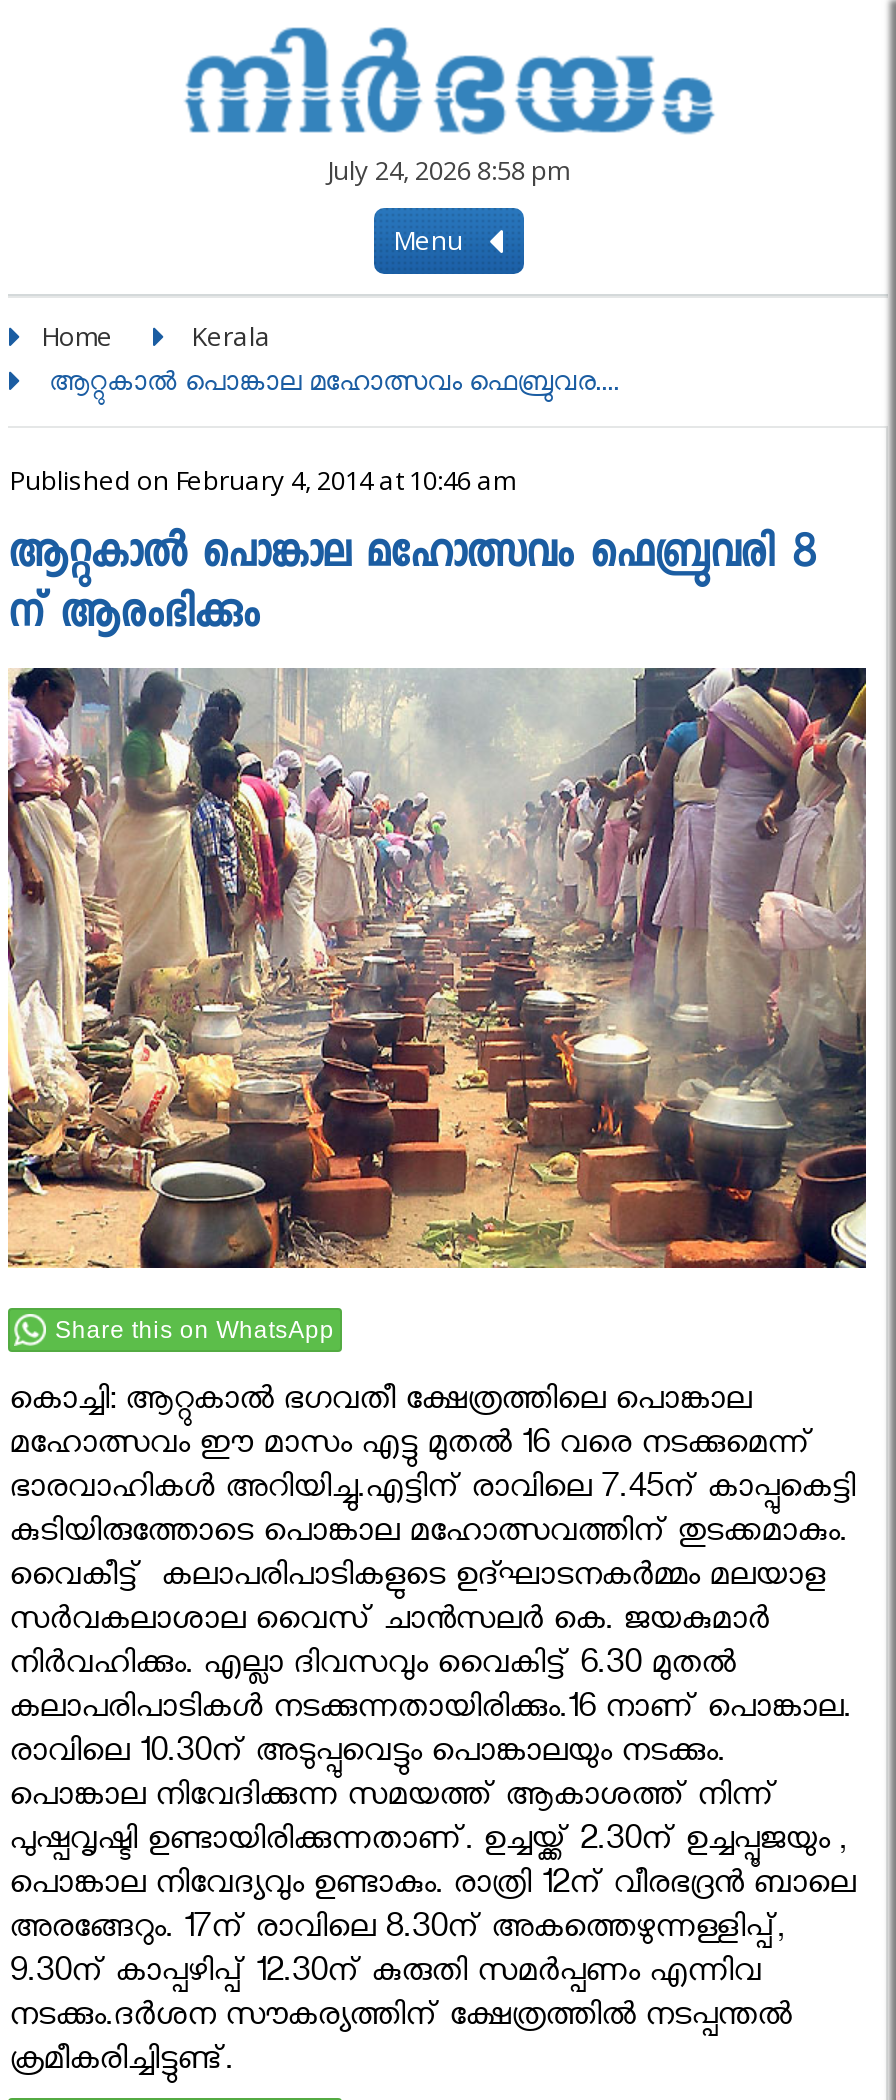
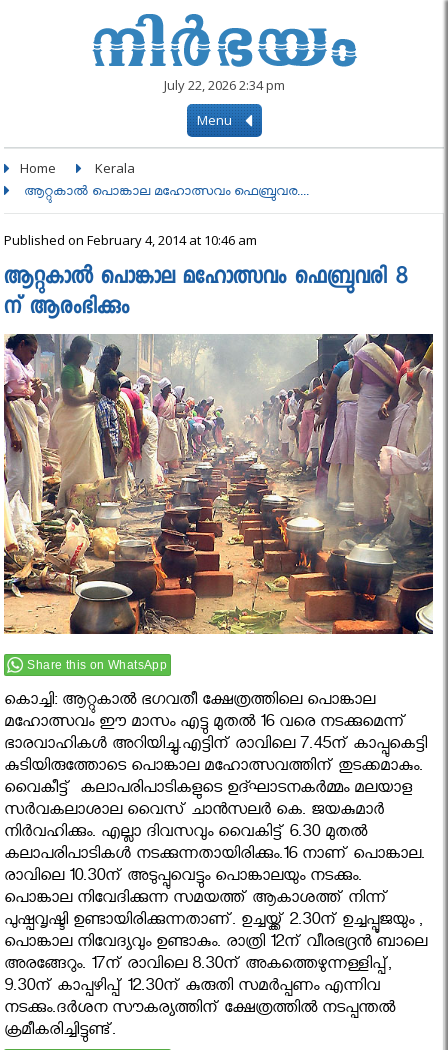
[327,152,569,188] July 24, 2026 8:58 pm -> [163,76,284,94] July 22, 2026 2:34 pm

